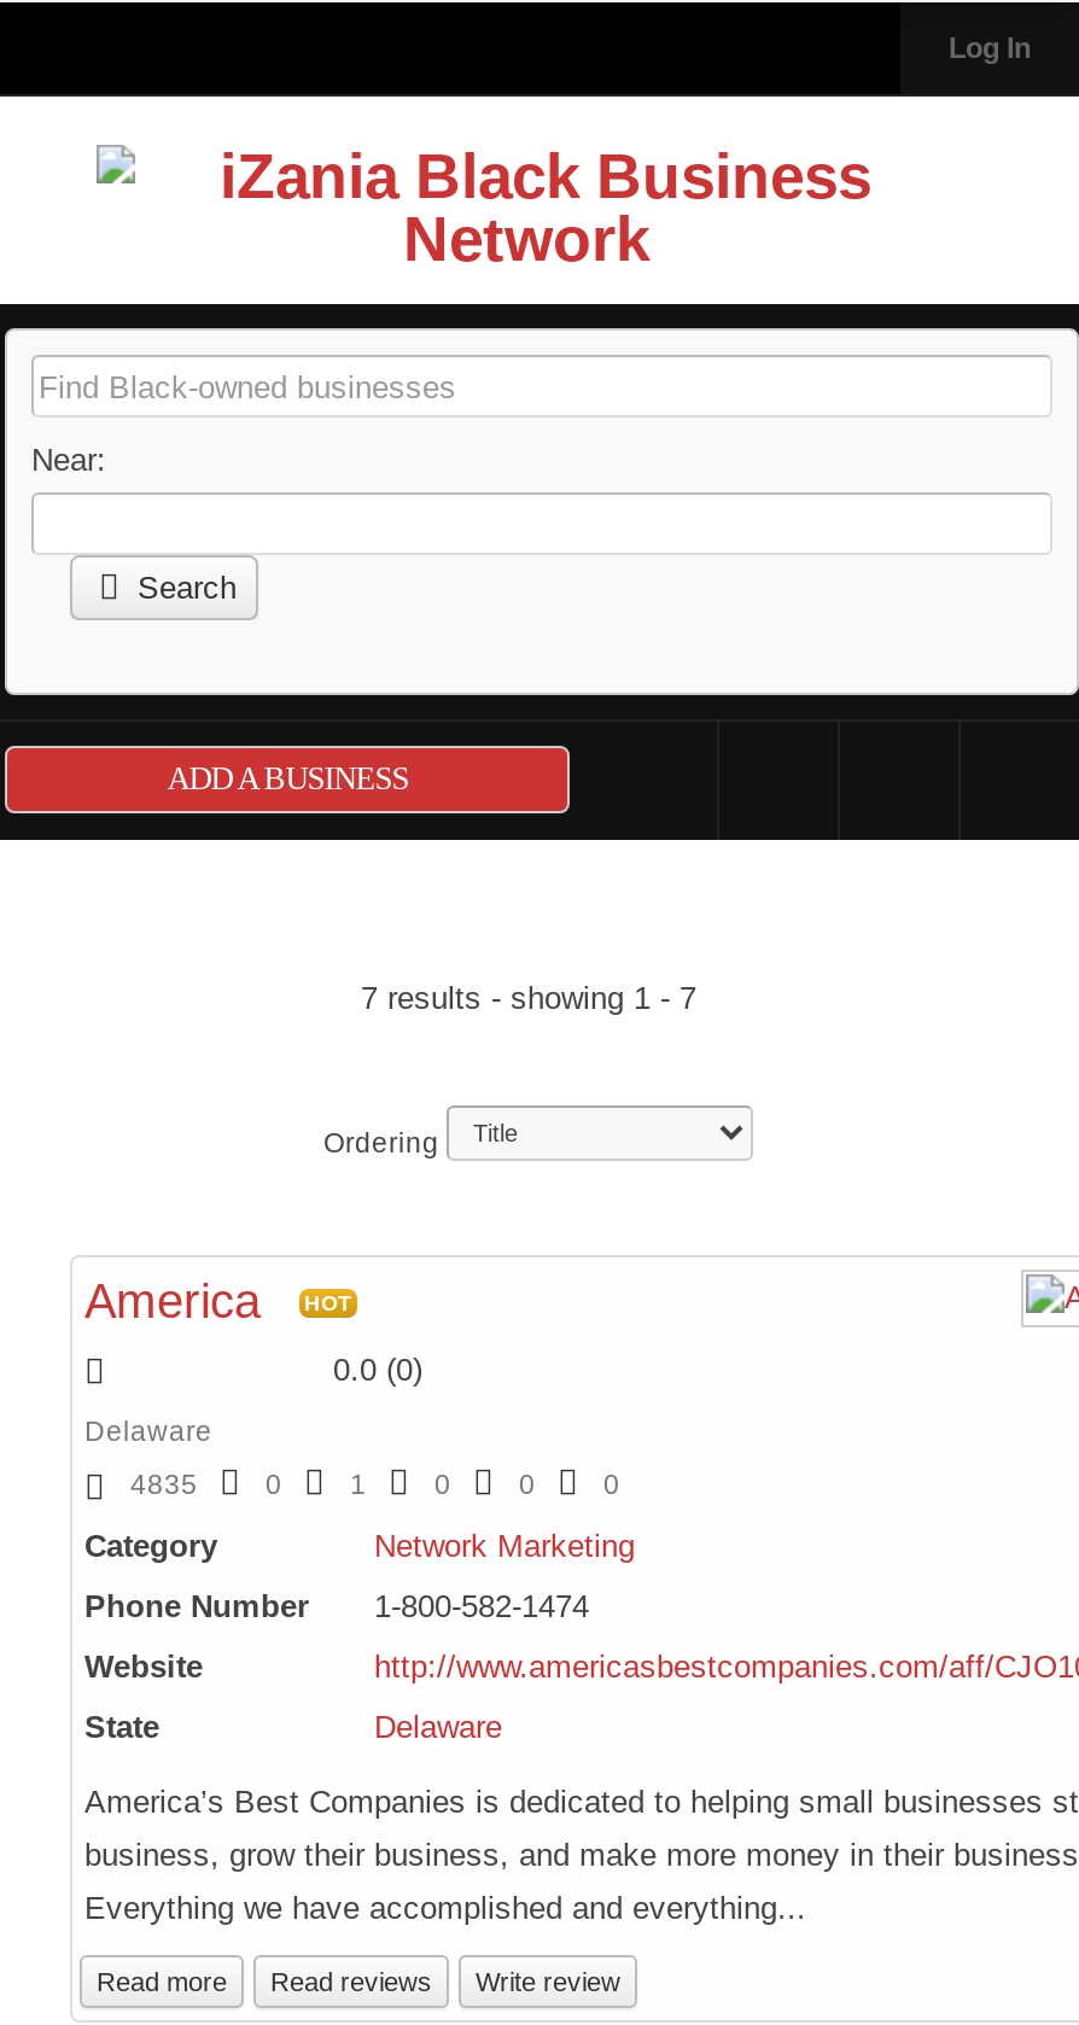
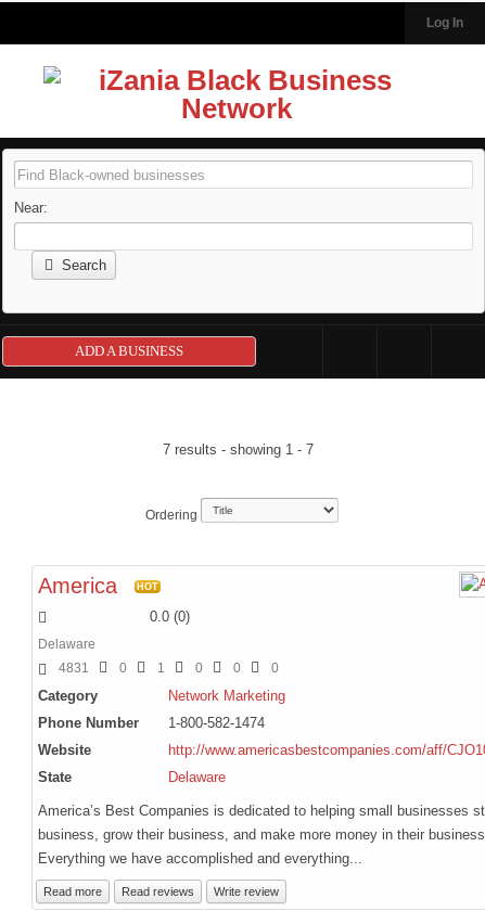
[130,1467,198,1499] 4835 -> [59,660,89,674] 4831

